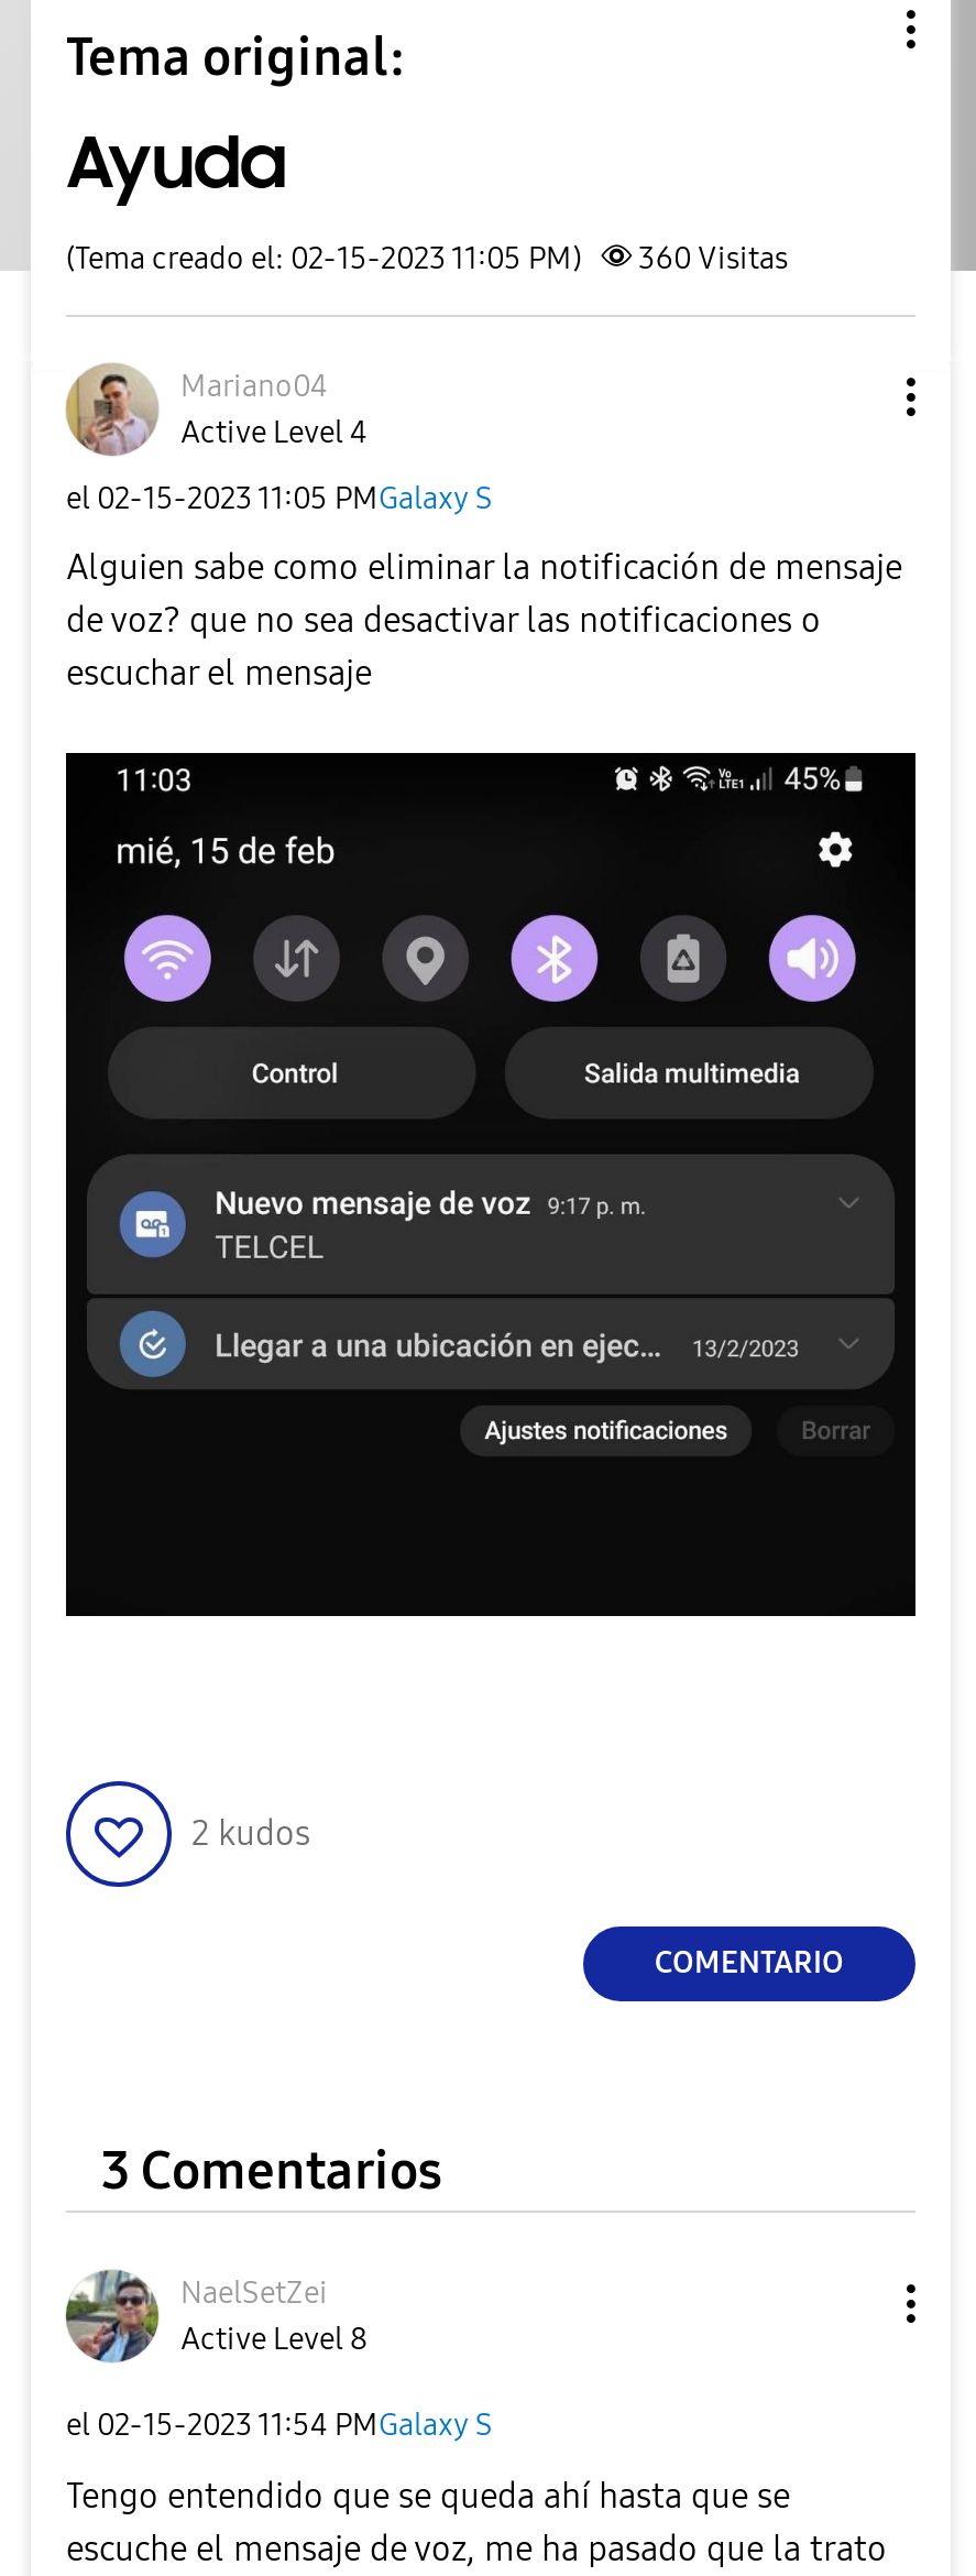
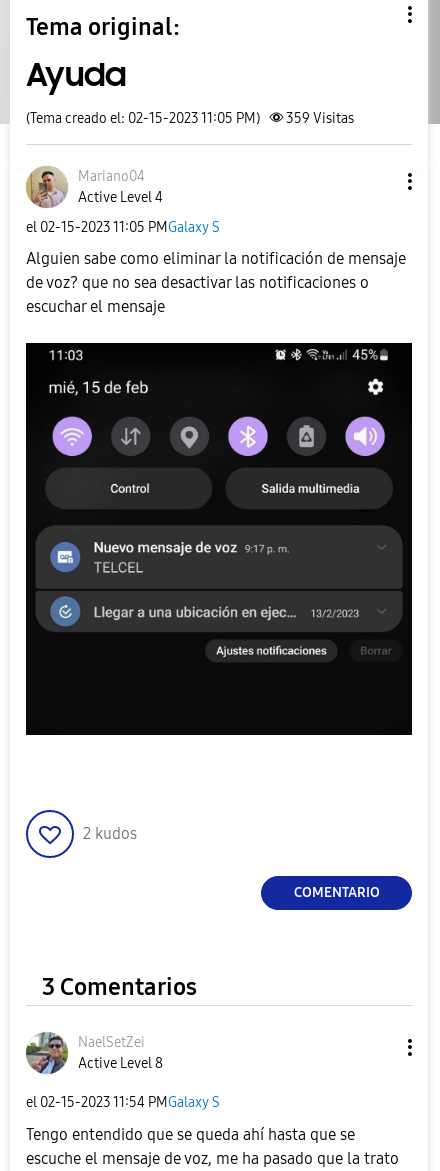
[66,240,788,277] (Tema creado el: 02-15-2023 11:05 PM) 360 Visitas -> [26,110,354,127] (Tema creado el: 02-15-2023 11:05 PM) 359 Visitas

